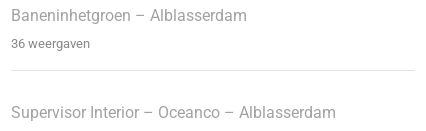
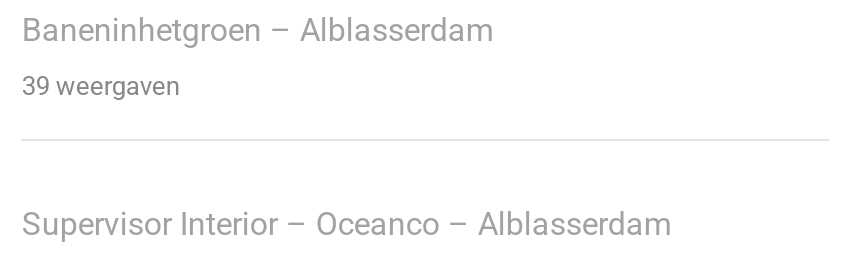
[11,36,90,51] 36 weergaven -> [22,71,180,101] 39 weergaven

